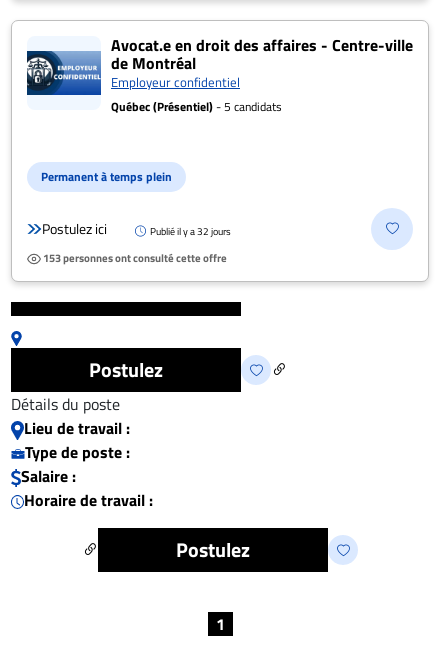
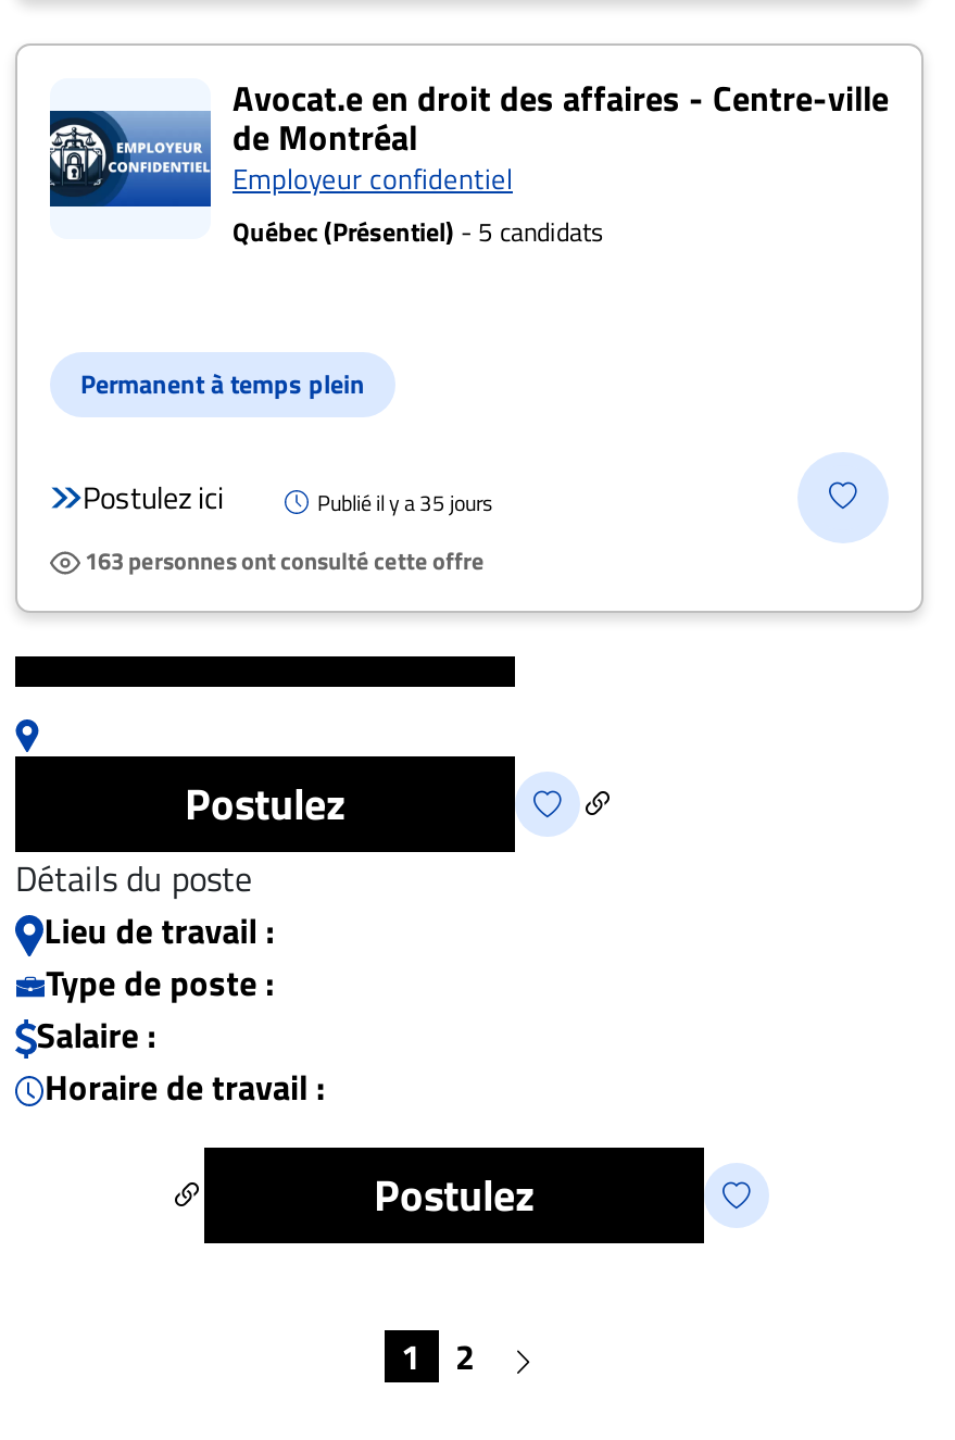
[150,224,231,239] Publié il y a 32 jours -> [317,486,493,519] Publié il y a 35 jours
[41,250,227,266] 153 personnes ont consulté cette offre -> [80,543,485,578] 163 personnes ont consulté cette offre
none -> [455,1330,475,1382] 2

